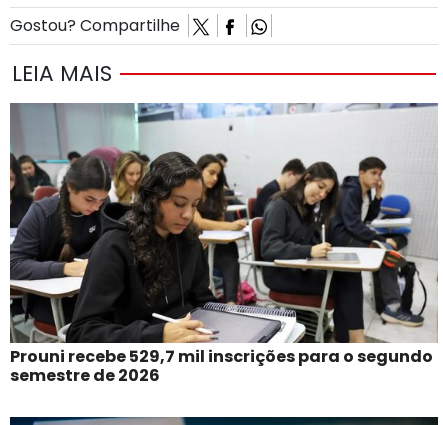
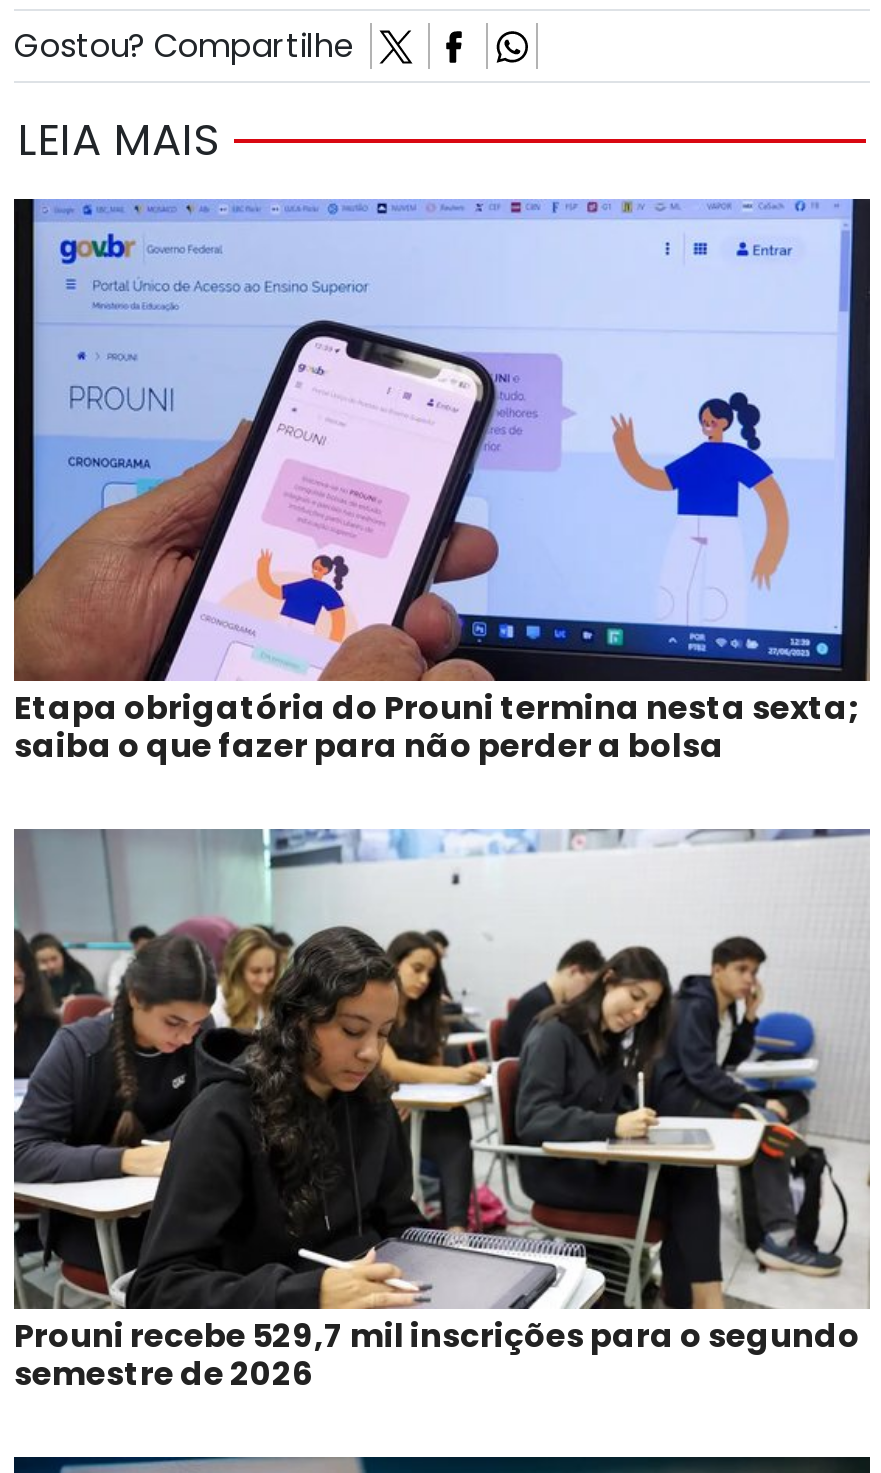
none -> [12,198,872,768] [image] | Etapa obrigatória do Prouni termina nesta sexta; | saiba o que fazer para não perder a bolsa

